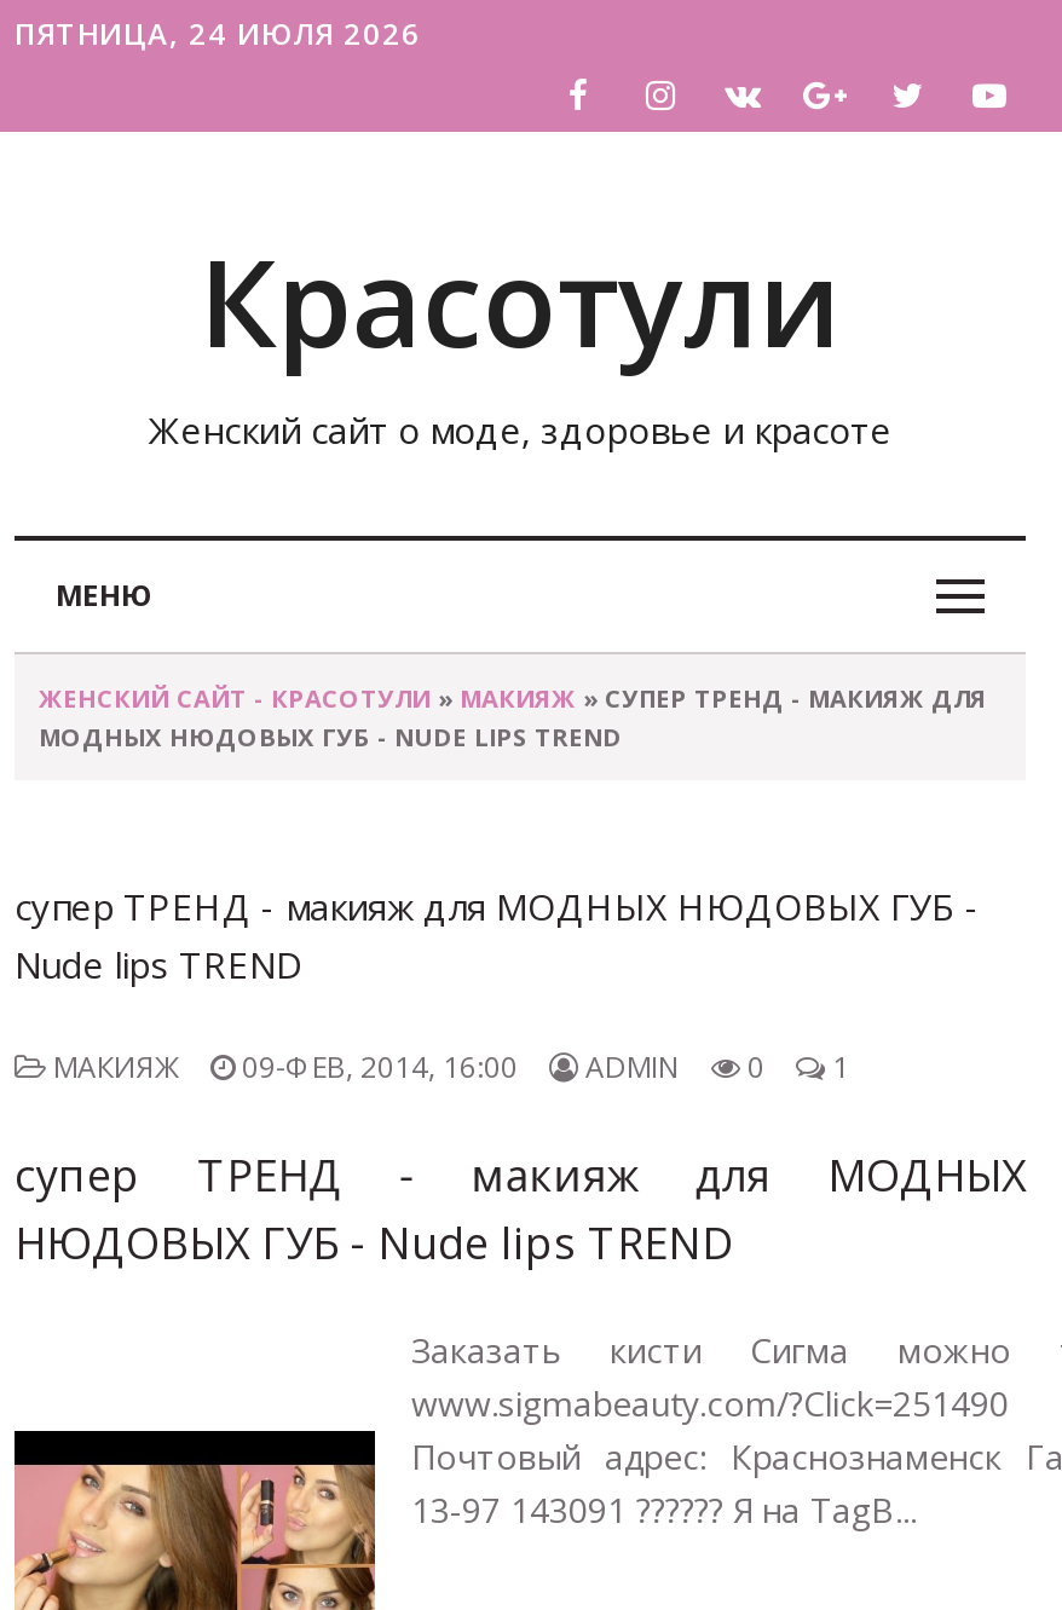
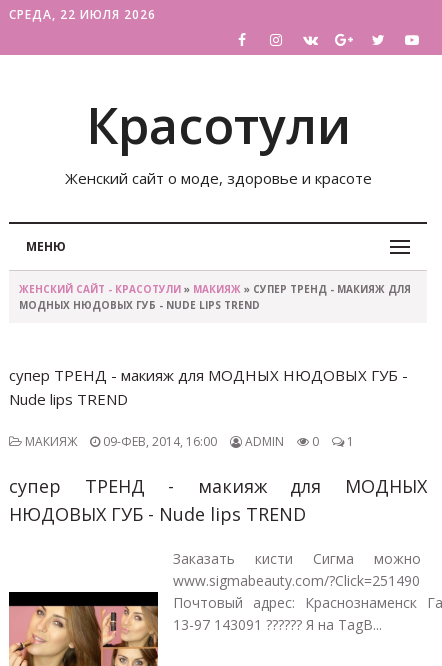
[15,13,421,54] ПЯТНИЦА, 24 ИЮЛЯ 2026 -> [9,6,156,23] СРЕДА, 22 ИЮЛЯ 2026

